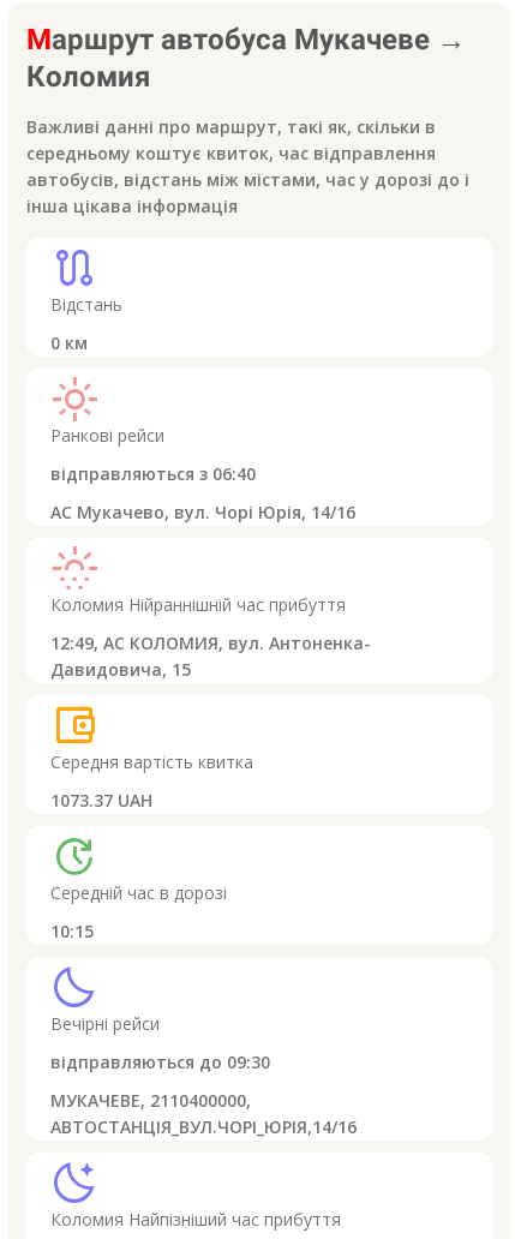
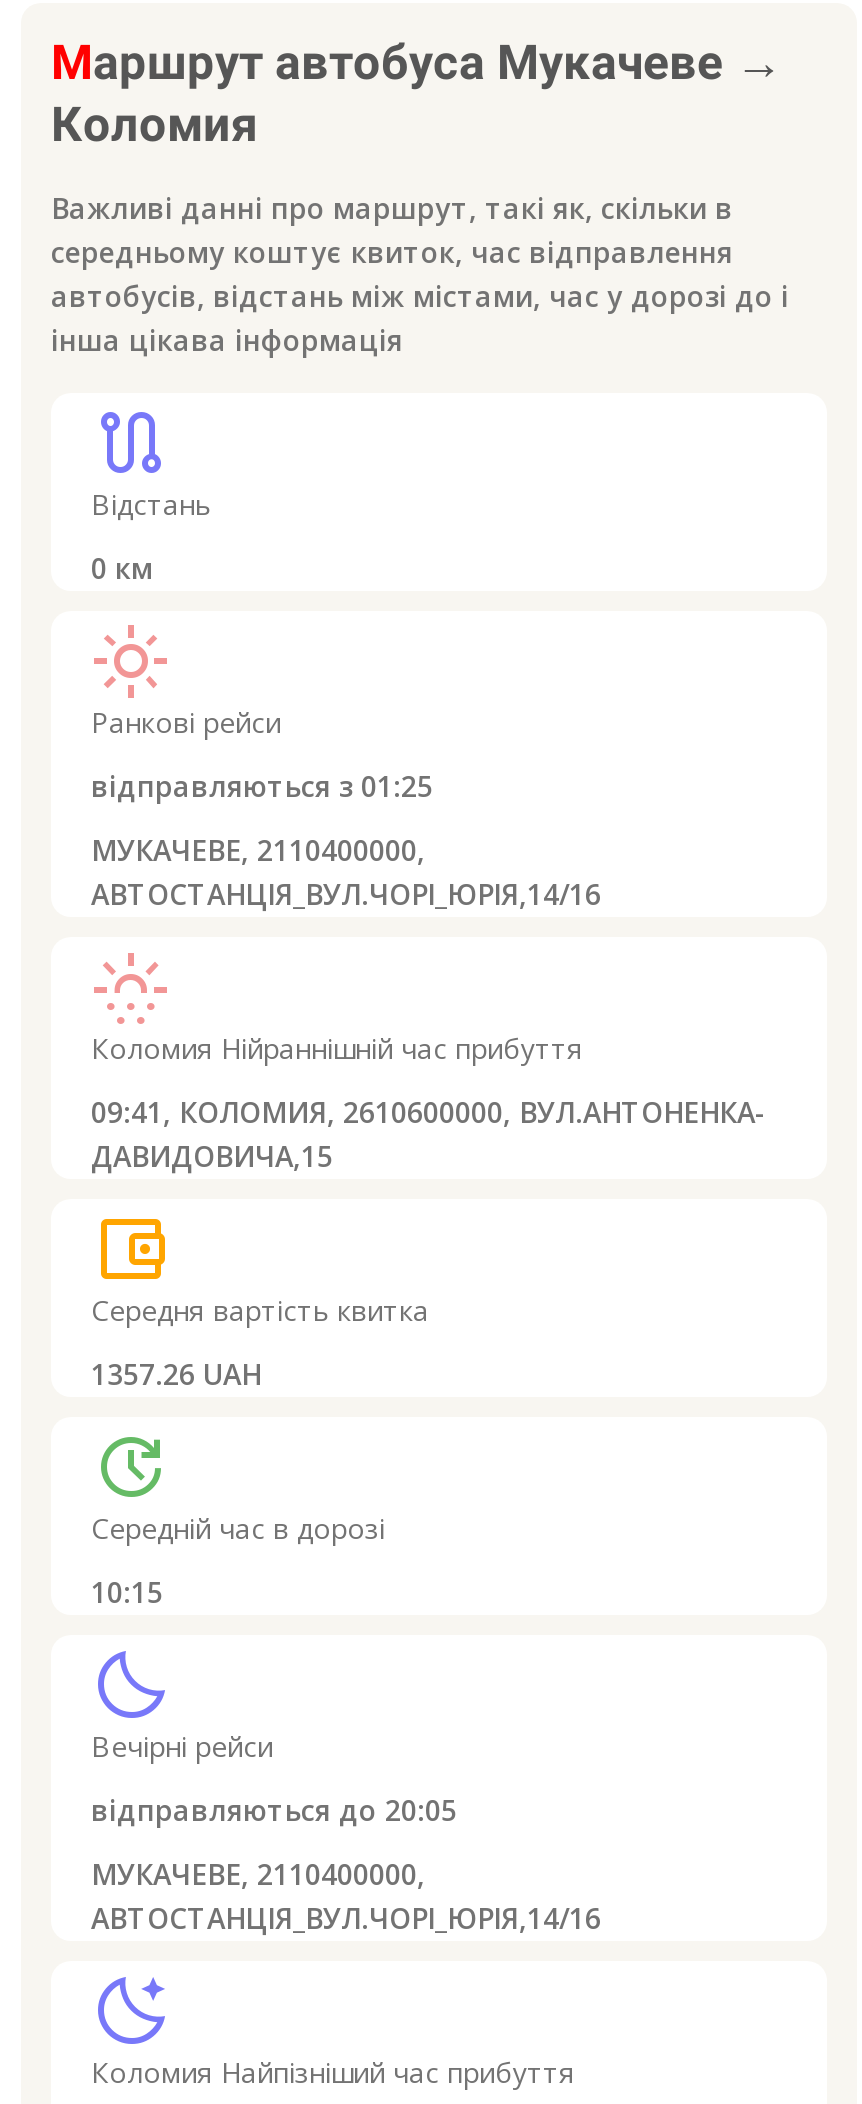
[50,462,256,485] відправляються з 06:40 -> [91,767,433,805] відправляються з 01:25
[50,501,355,523] АС Мукачево, вул. Чорі Юрія, 14/16 -> [91,831,601,913] МУКАЧЕВЕ, 2110400000, | АВТОСТАНЦІЯ_ВУЛ.ЧОРІ_ЮРІЯ,14/16
[50,632,371,681] 12:49, АС КОЛОМИЯ, вул. Антоненка- | Давидовича, 15 -> [91,1093,767,1175] 09:41, КОЛОМИЯ, 2610600000, ВУЛ.АНТОНЕНКА- | ДАВИДОВИЧА,15
[50,789,152,812] 1073.37 UAH -> [91,1355,261,1393] 1357.26 UAH
[50,1051,270,1073] відправляються до 09:30 -> [91,1791,457,1829] відправляються до 20:05

